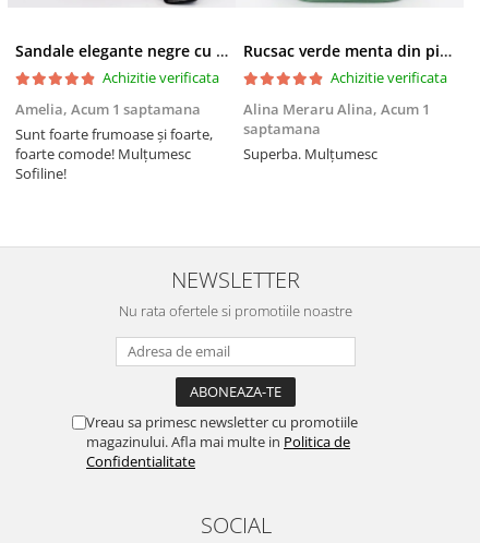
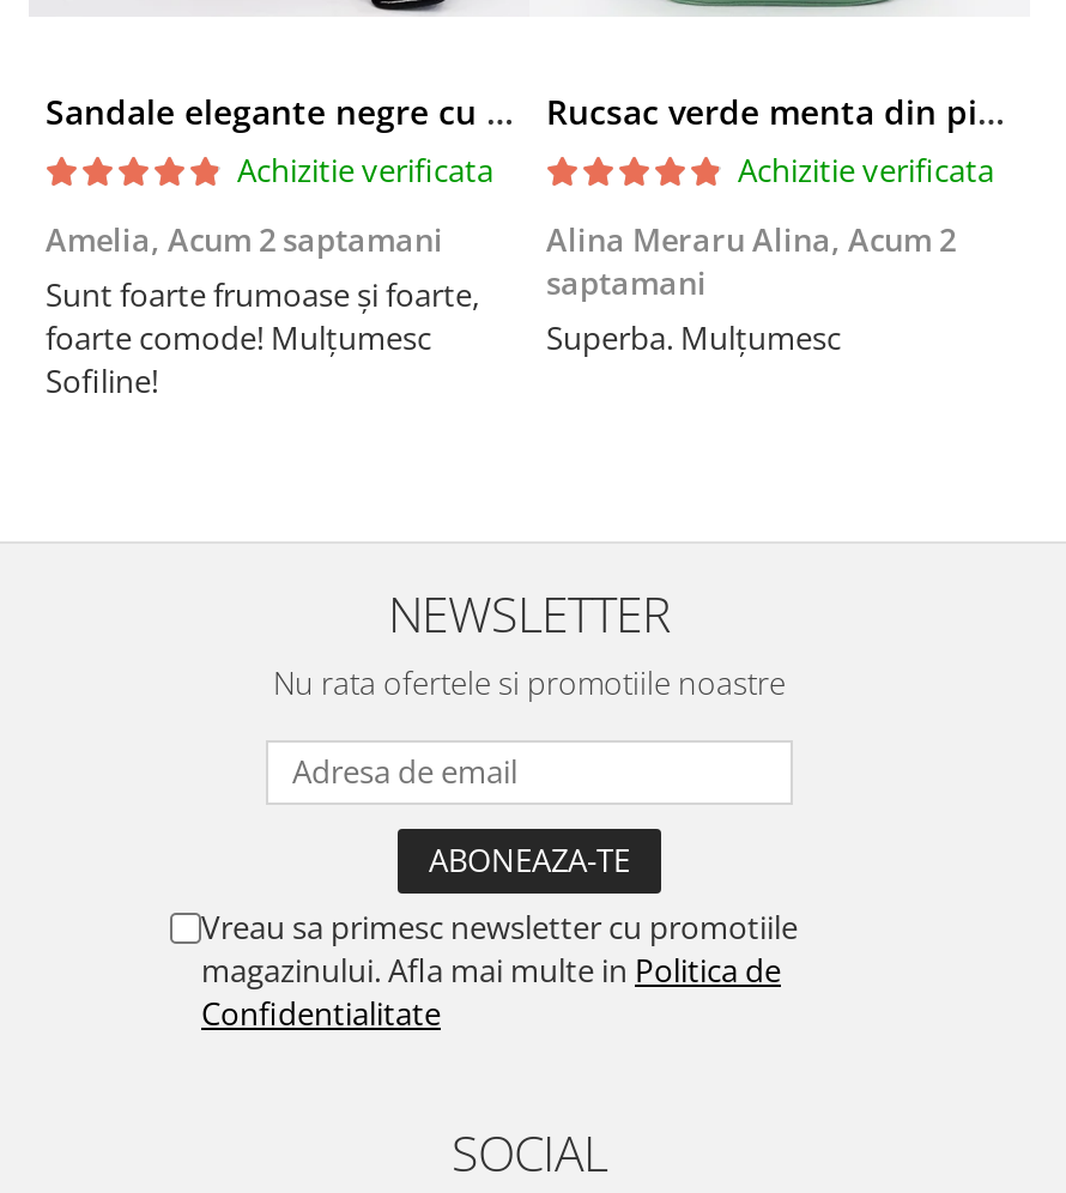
[15,99,201,119] Amelia, Acum 1 saptamana -> [46,218,443,262] Amelia, Acum 2 saptamani
[243,99,430,139] Alina Meraru Alina, Acum 1 | saptamana -> [546,218,956,305] Alina Meraru Alina, Acum 2 | saptamani

